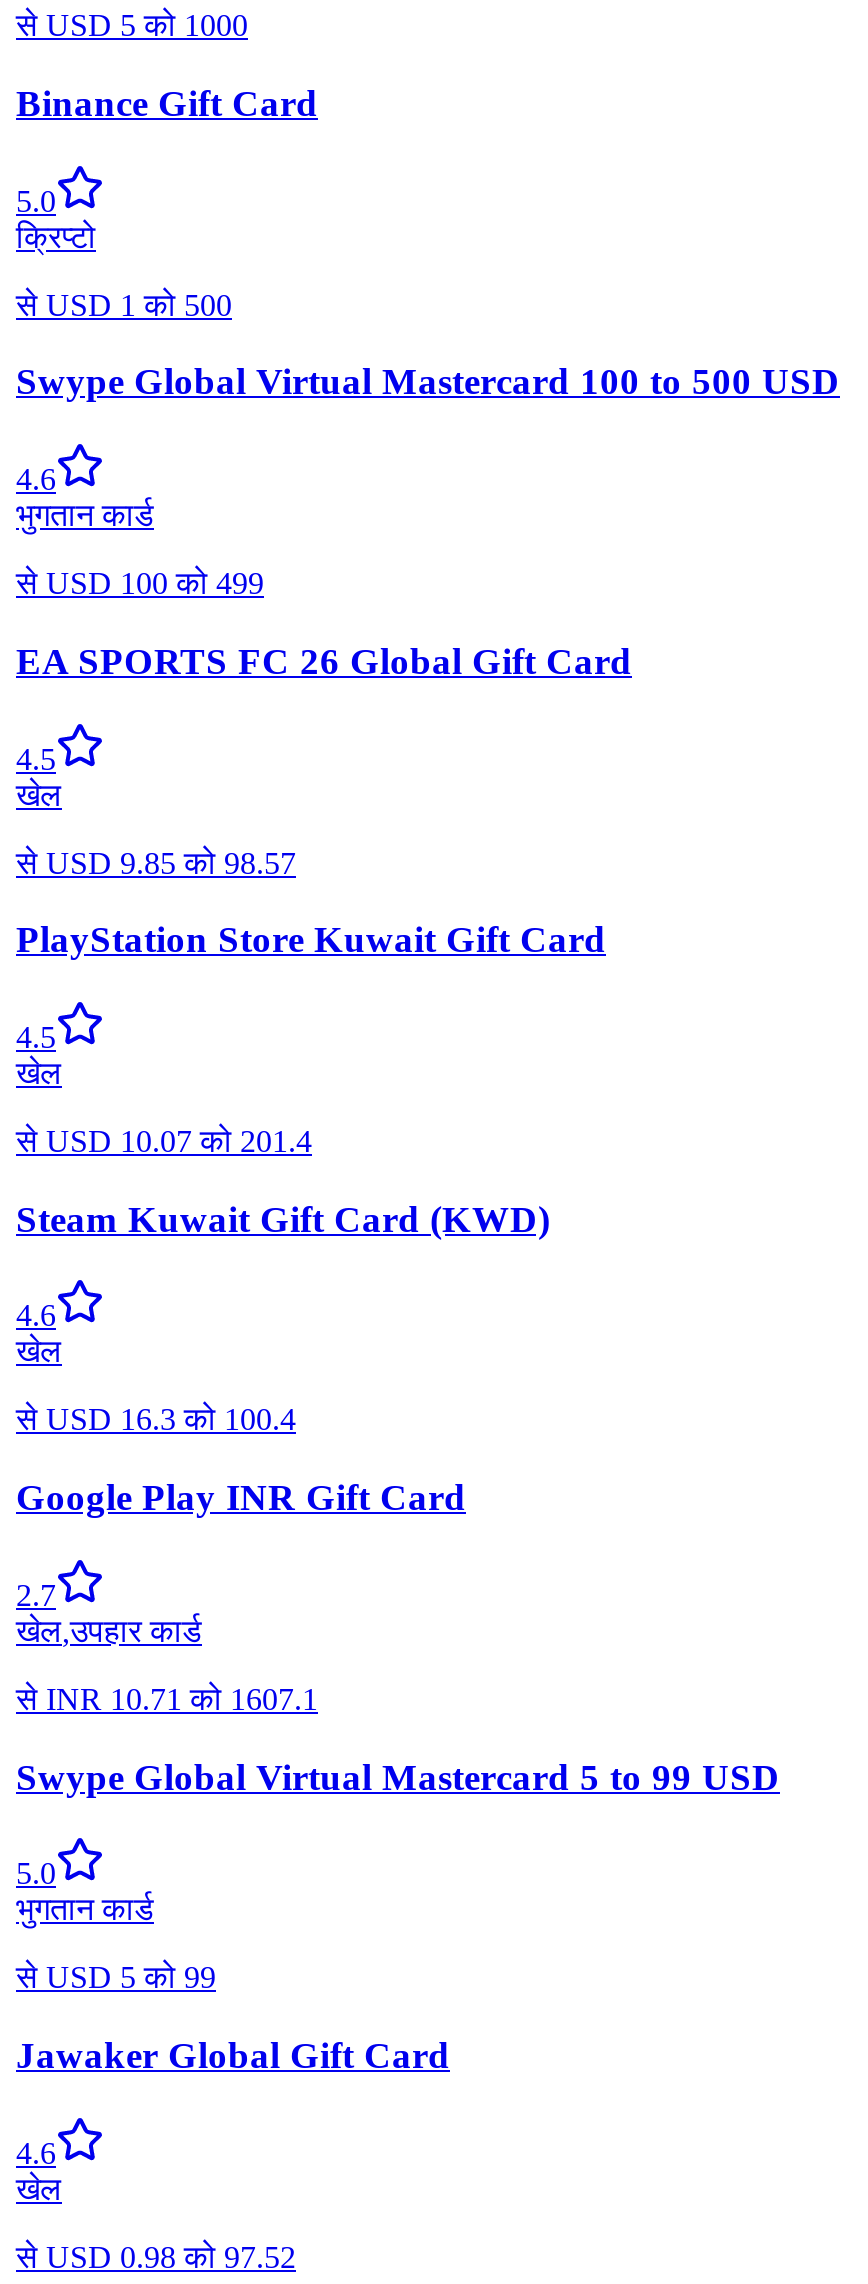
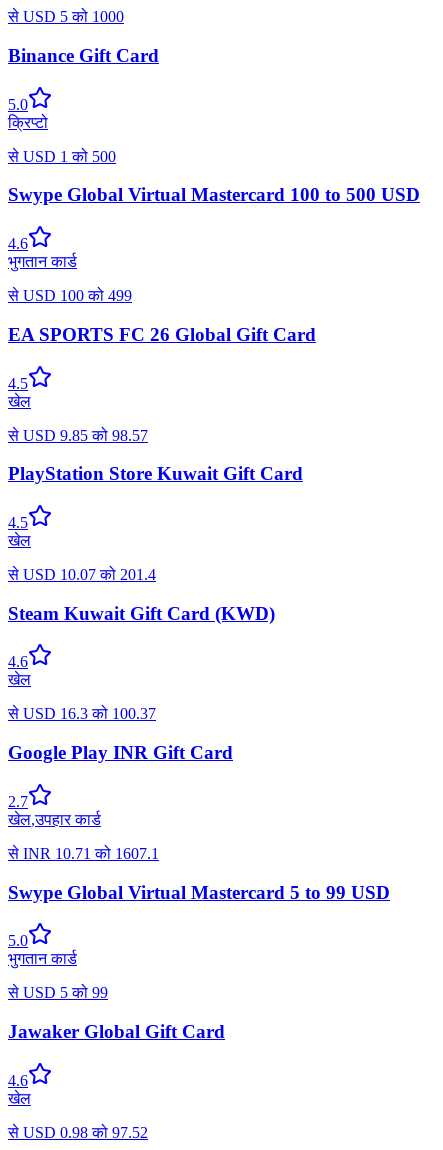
[16,1403,296,1437] से USD 16.3 को 100.4 -> [8,705,156,722] से USD 16.3 को 100.37

